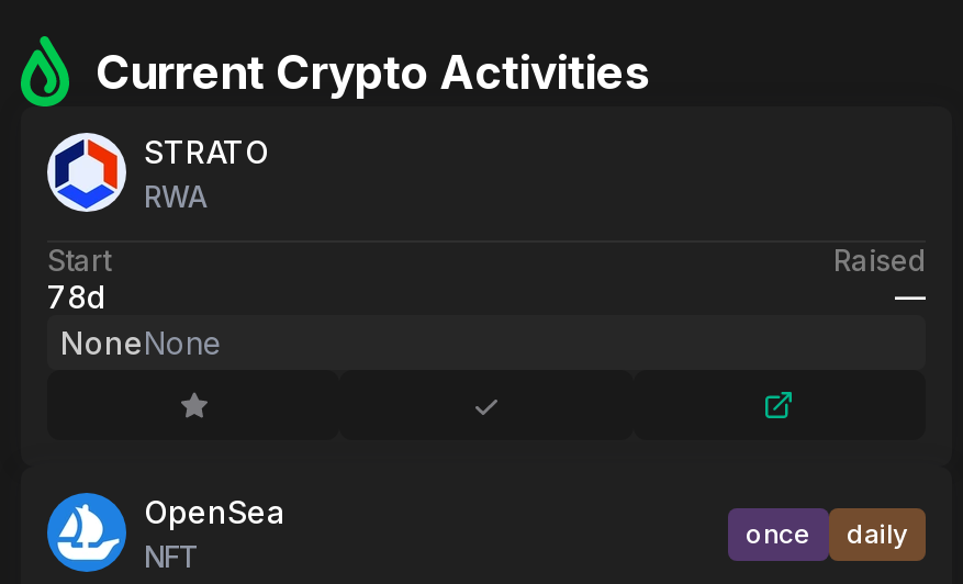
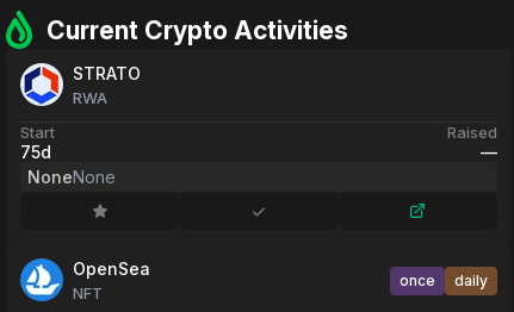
[47,278,107,315] 78d -> [20,142,51,162] 75d

